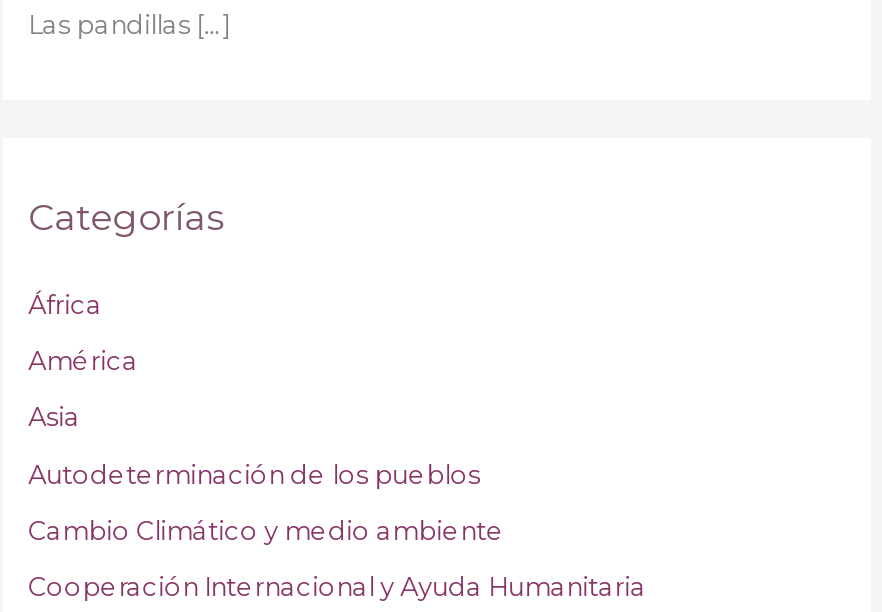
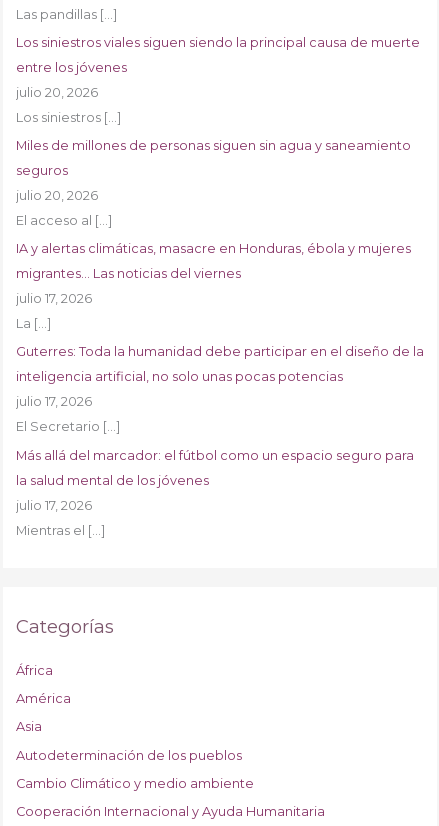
none -> [16,35,424,538] Los siniestros viales siguen siendo la principal causa de muerte | entre los jóvenes | julio 20, 2026 | Los siniestros […] | Miles de millones de personas siguen sin agua y saneamiento | seguros | julio 20, 2026 | El acceso al […] | IA y alertas climáticas, masacre en Honduras, ébola y mujeres | migrantes… Las noticias del viernes | julio 17, 2026 | La […] | Guterres: Toda la humanidad debe participar en el diseño de la | inteligencia artificial, no solo unas pocas potencias | julio 17, 2026 | El Secretario […] | Más allá del marcador: el fútbol como un espacio seguro para | la salud mental de los jóvenes | julio 17, 2026 | Mientras el […]

